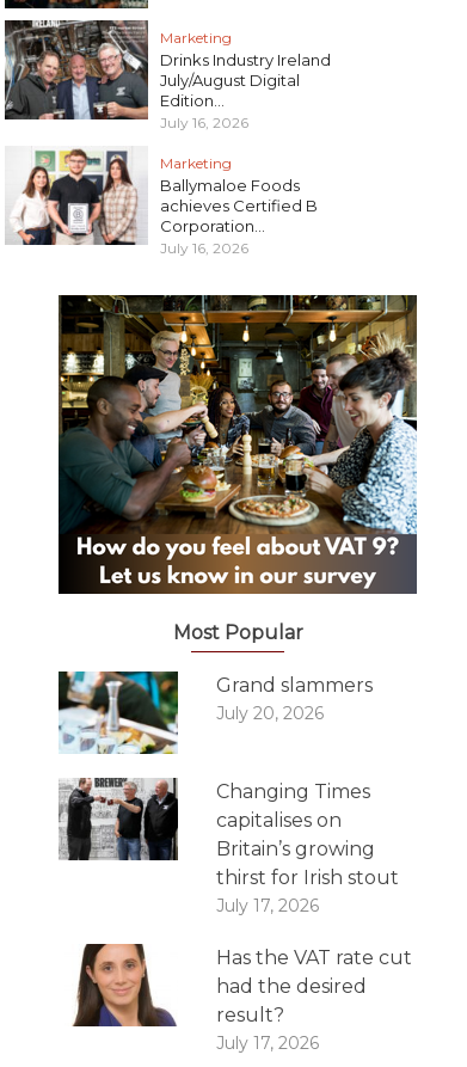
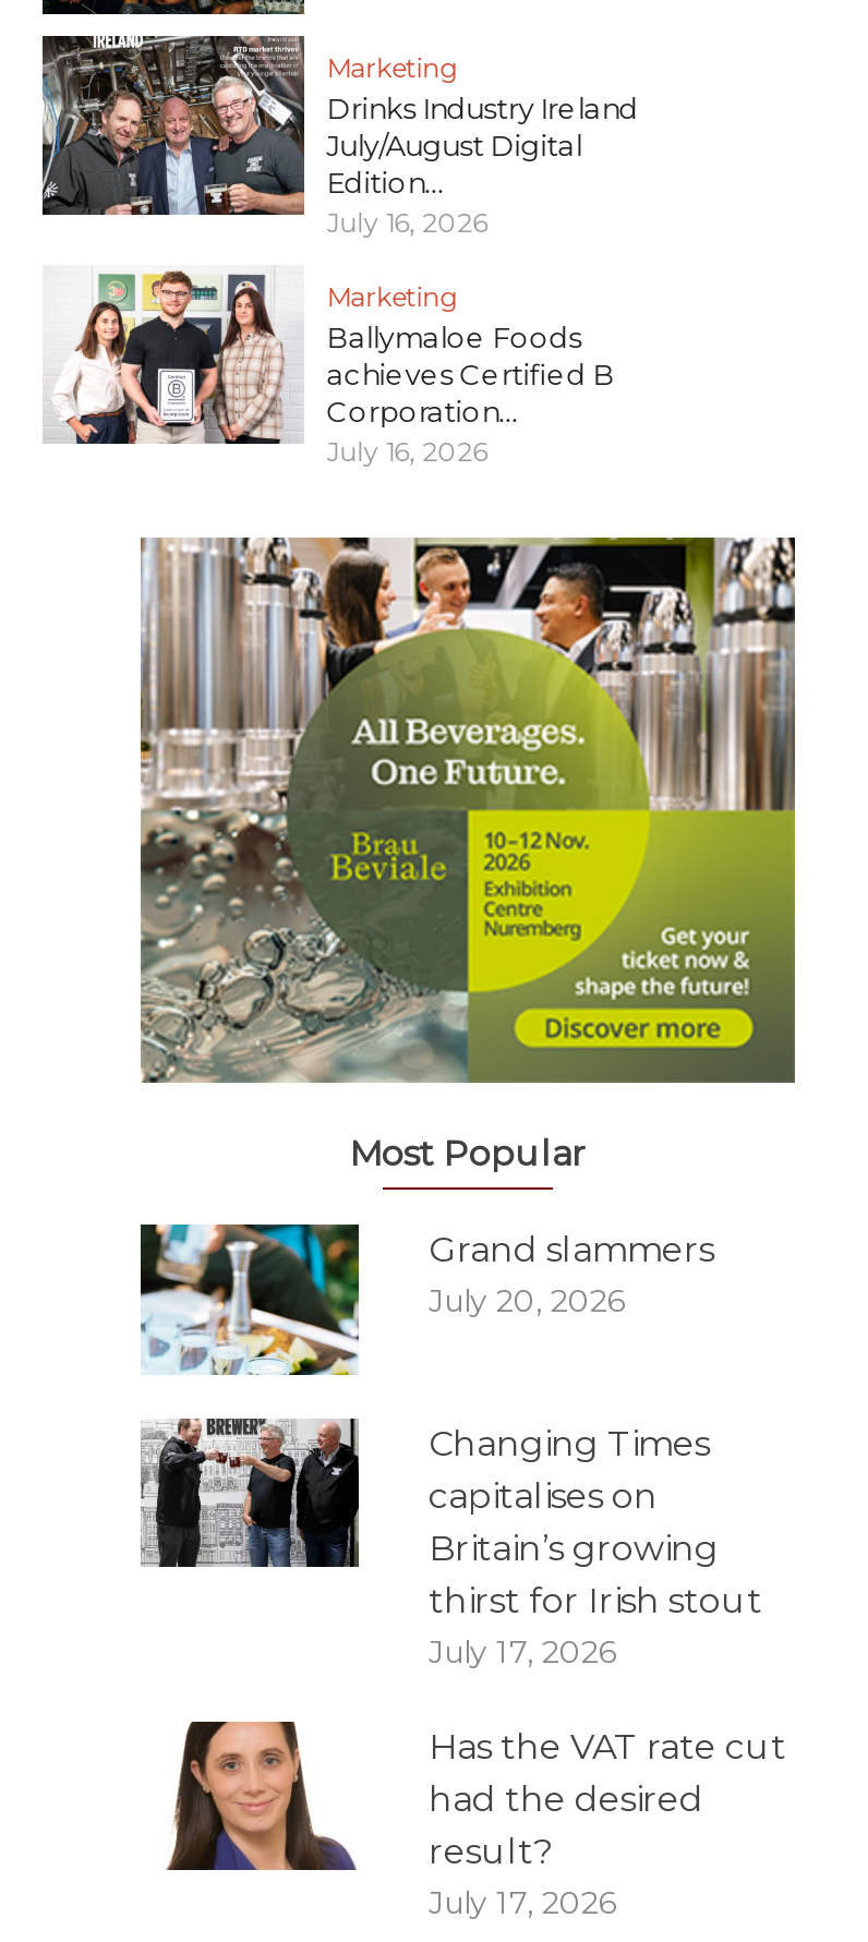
[57,294,418,595] [image] -> [138,536,797,1086] [image]

